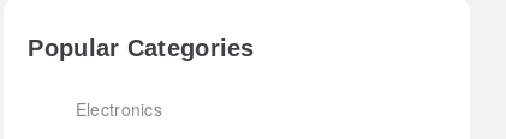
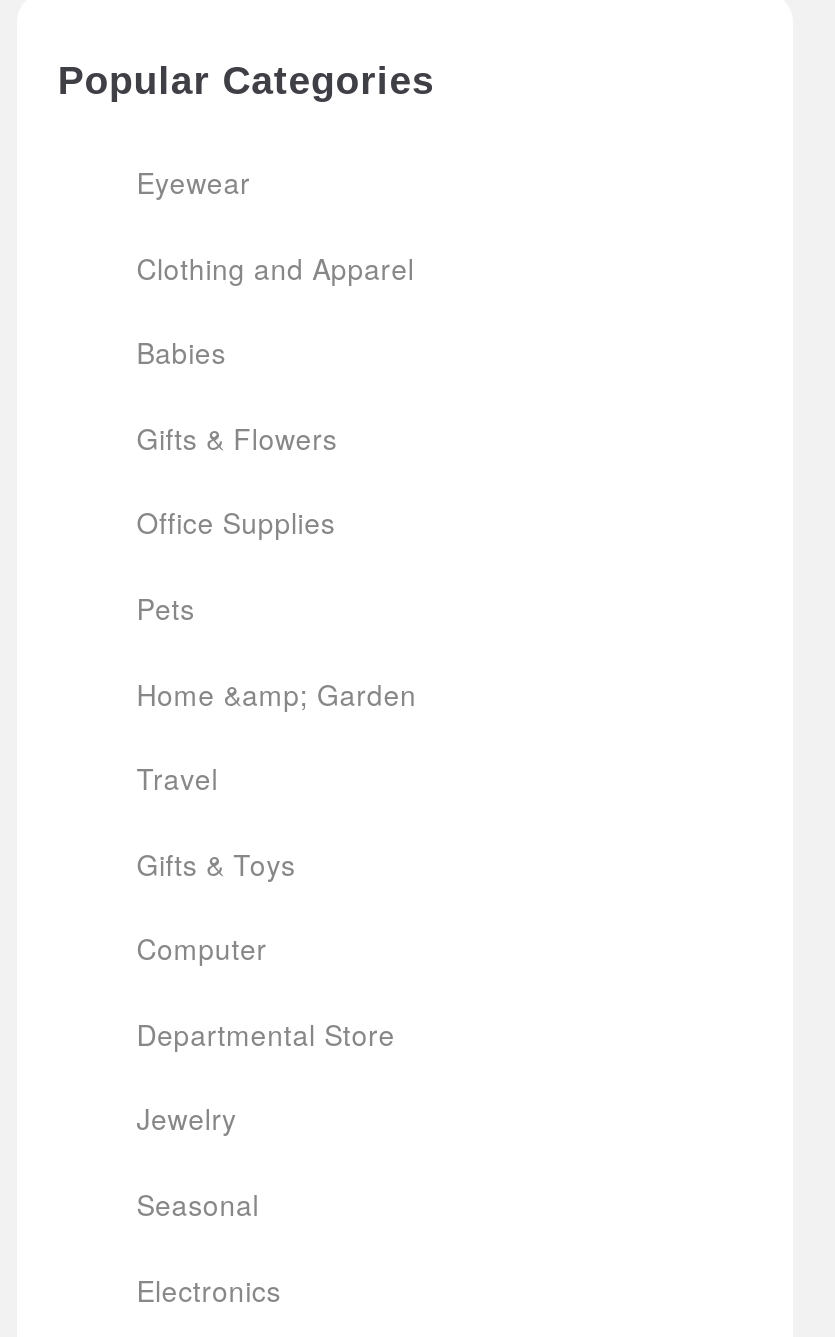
none -> [136,162,417,1224] Eyewear | Clothing and Apparel | Babies | Gifts & Flowers | Office Supplies | Pets | Home &amp; Garden | Travel | Gifts & Toys | Computer | Departmental Store | Jewelry | Seasonal

